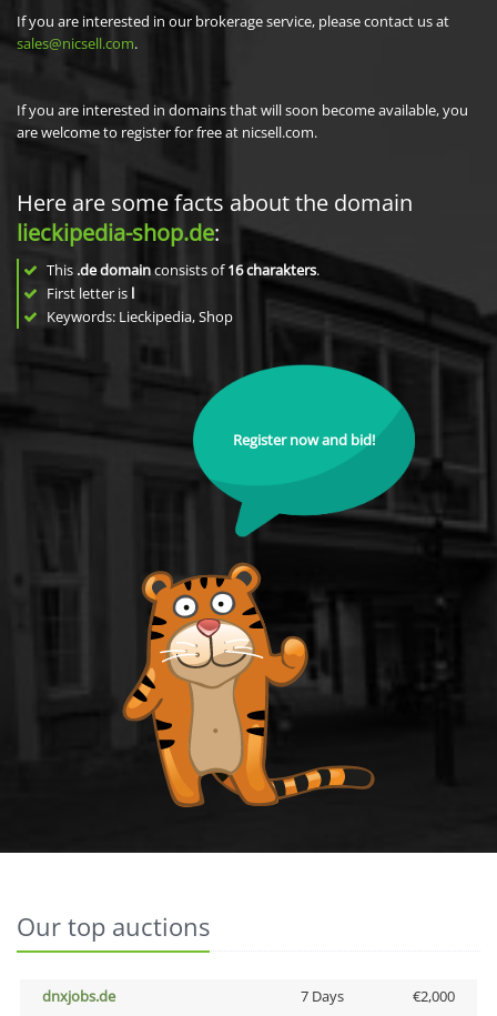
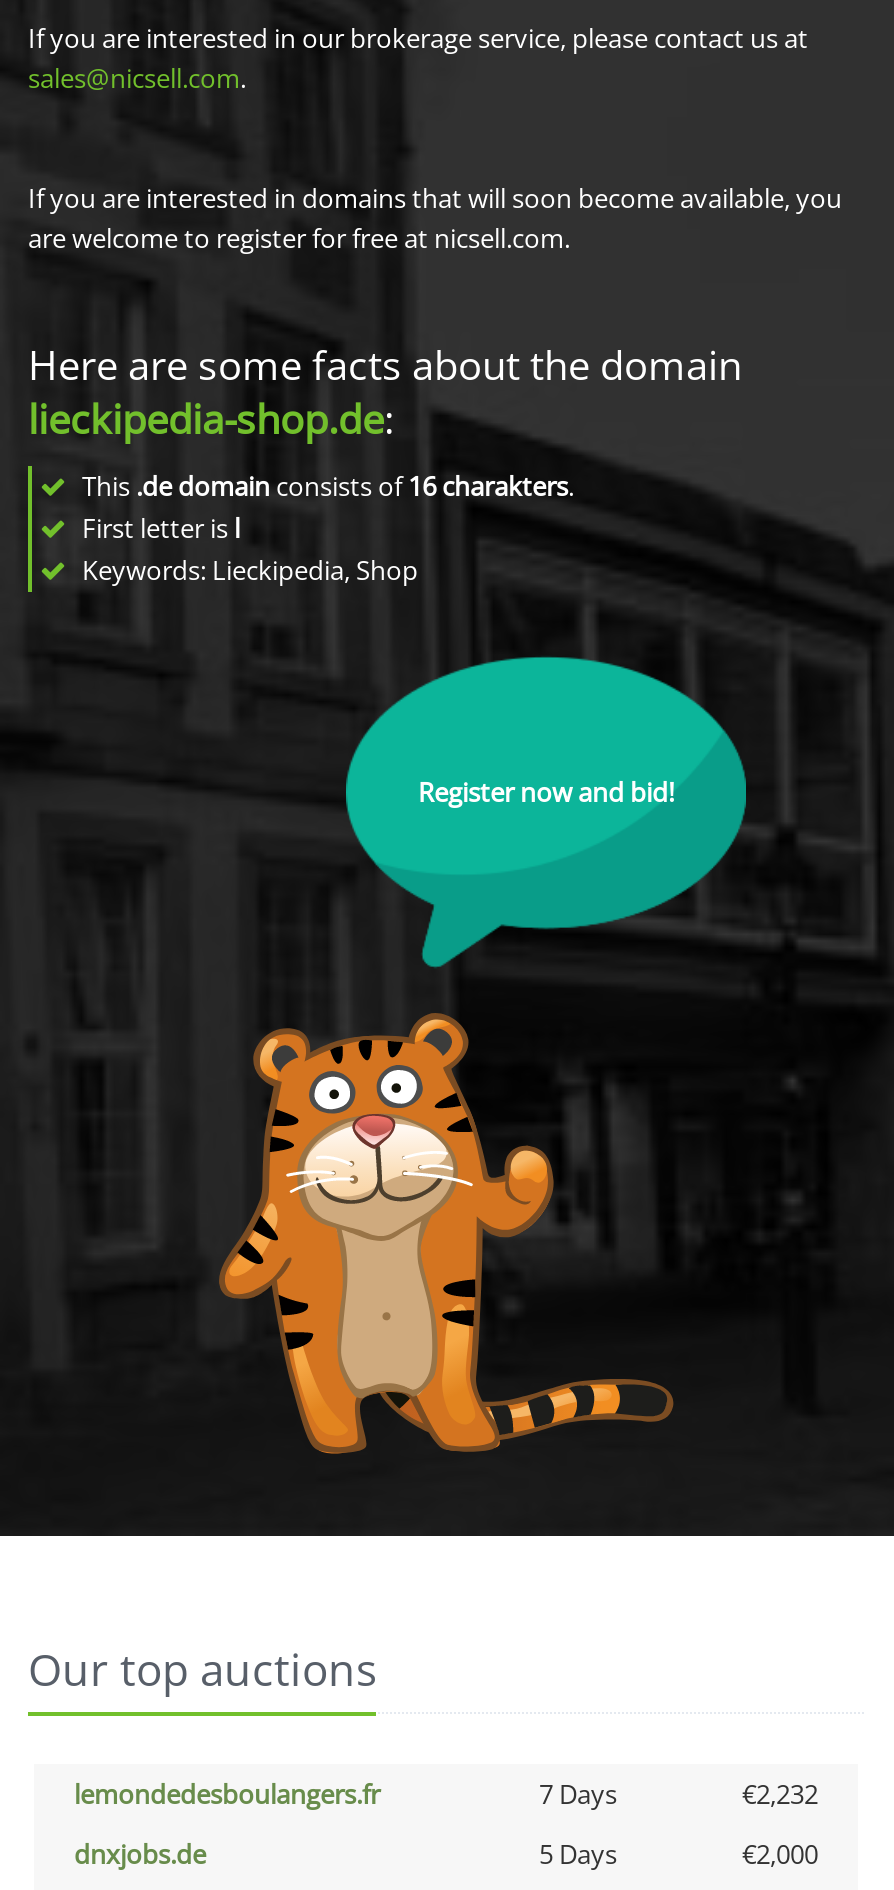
none -> [74,1776,818,1812] lemondedesboulangers.fr | 7 Days | €2,232
[300,986,343,1006] 7 Days -> [539,1836,617,1872] 5 Days

